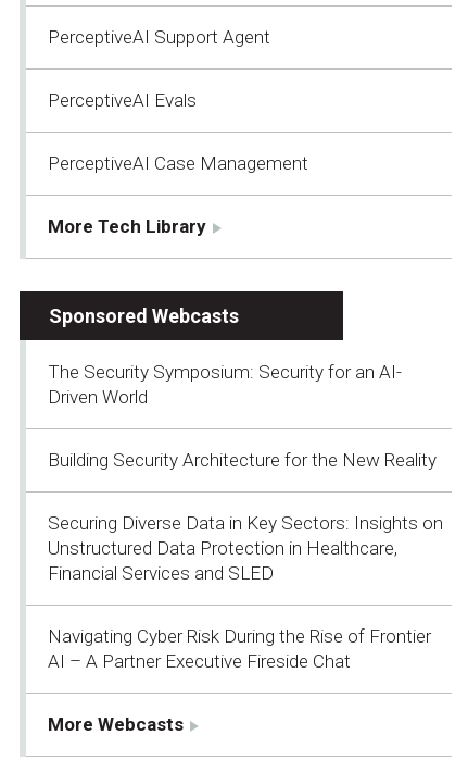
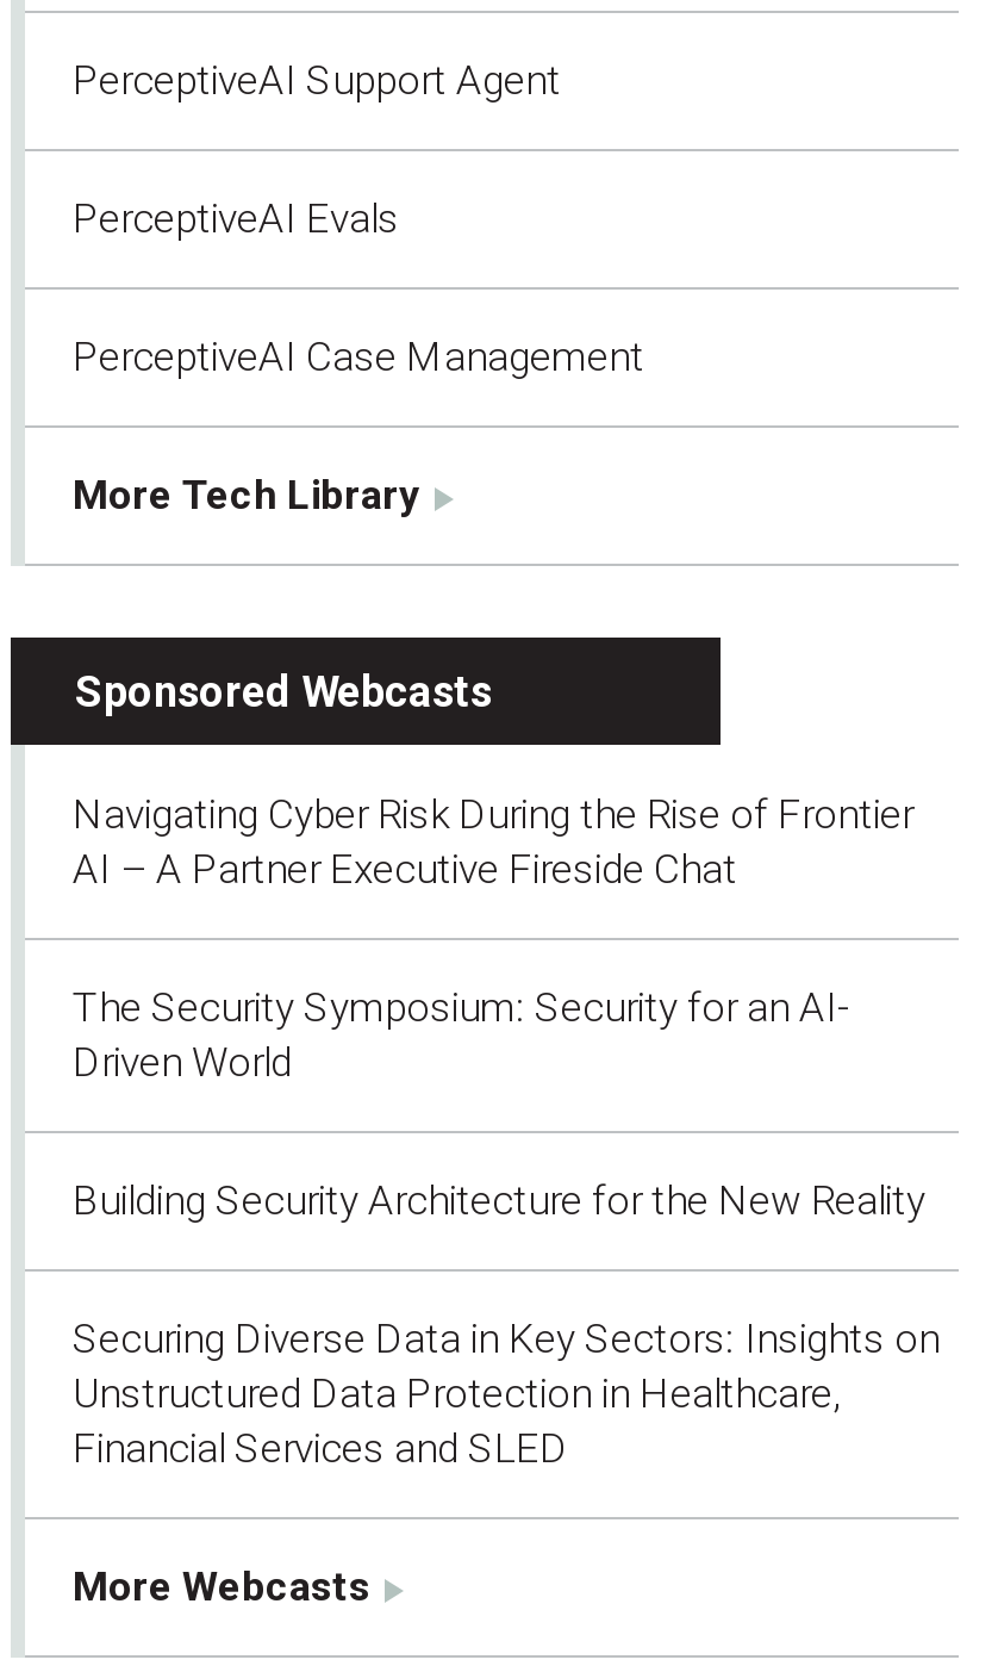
moved [48,361,443,584] -> [73,984,940,1472]: The Security Symposium: Security for an AI- | Driven World | Building Security Architecture for the New Reality | Securing Diverse Data in Key Sectors: Insights on | Unstructured Data Protection in Healthcare, | Financial Services and SLED
moved [48,626,431,672] -> [73,791,913,893]: Navigating Cyber Risk During the Rise of Frontier | AI – A Partner Executive Fireside Chat

